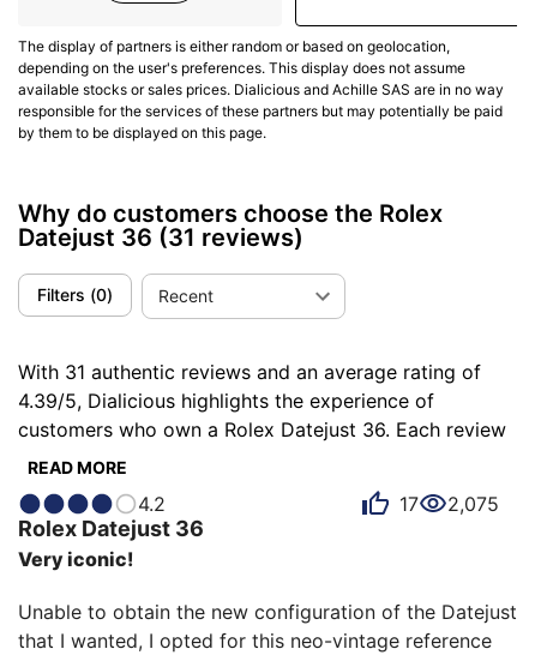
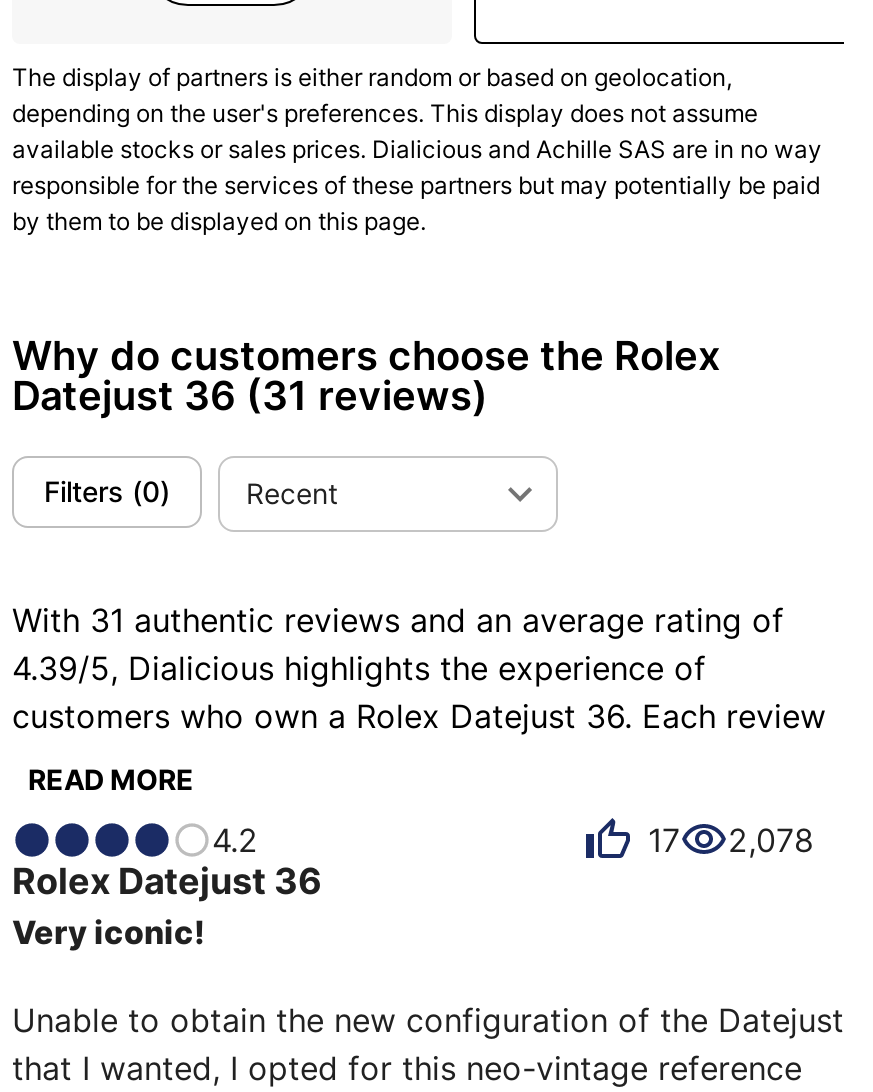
[447,491,499,515] 2,075 -> [728,819,814,859] 2,078

